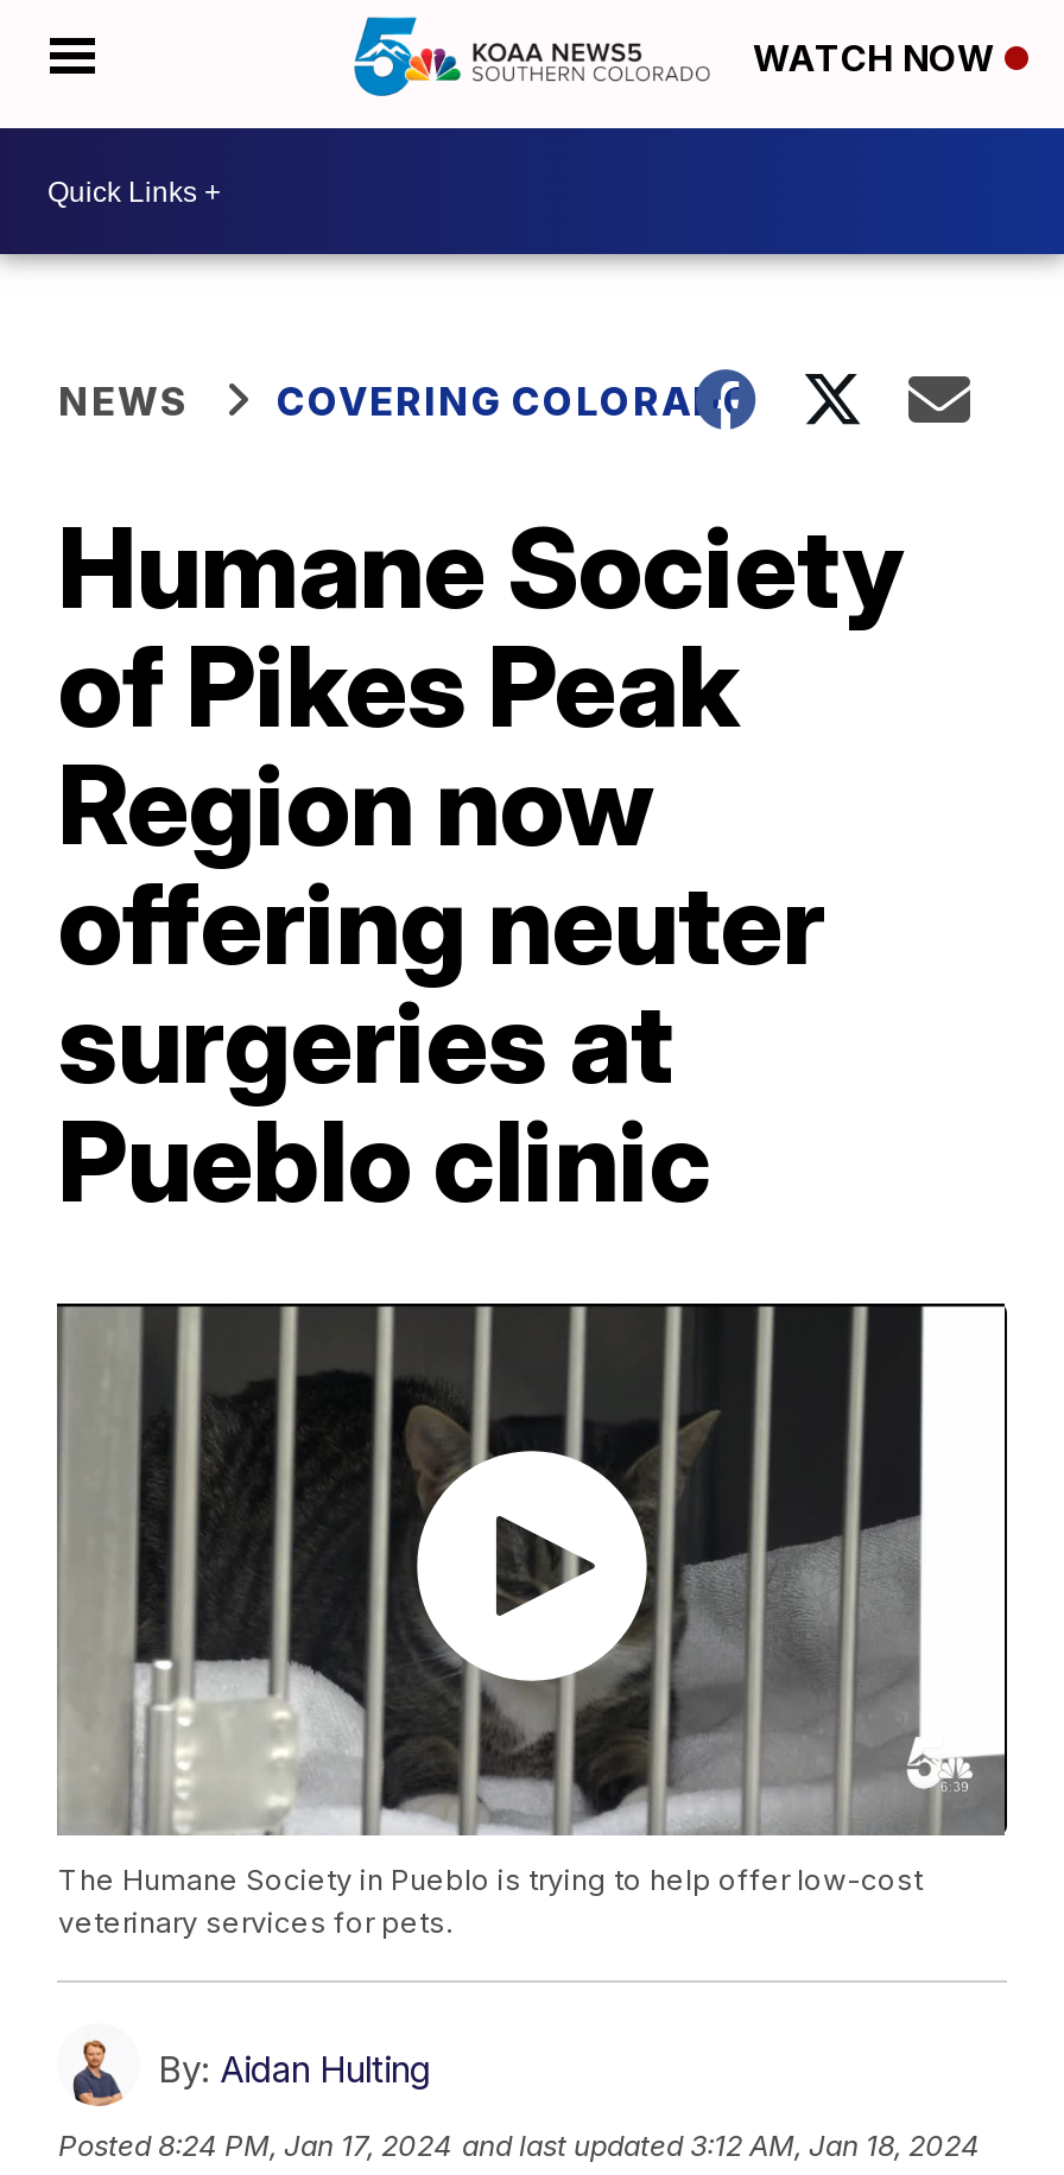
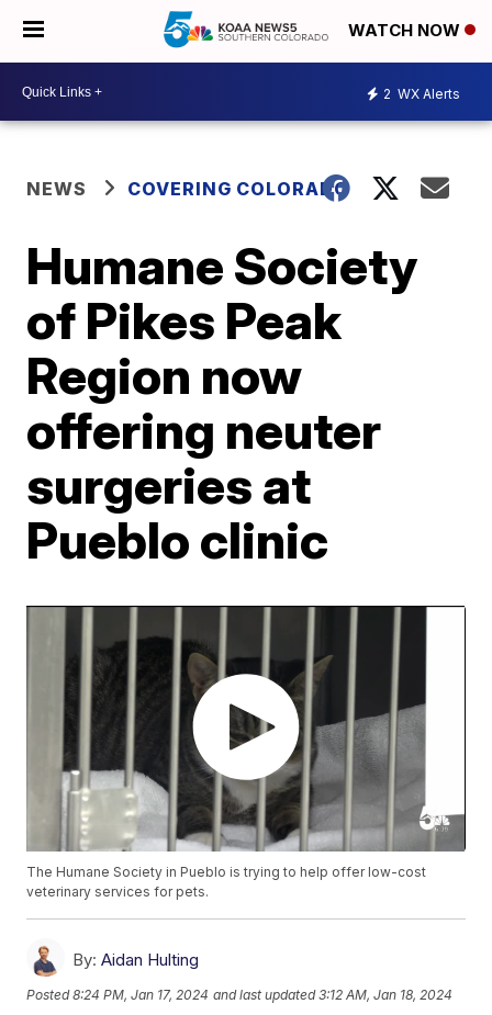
none -> [383,85,460,101] 2 WX Alerts

